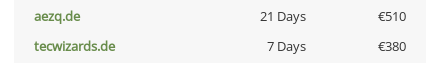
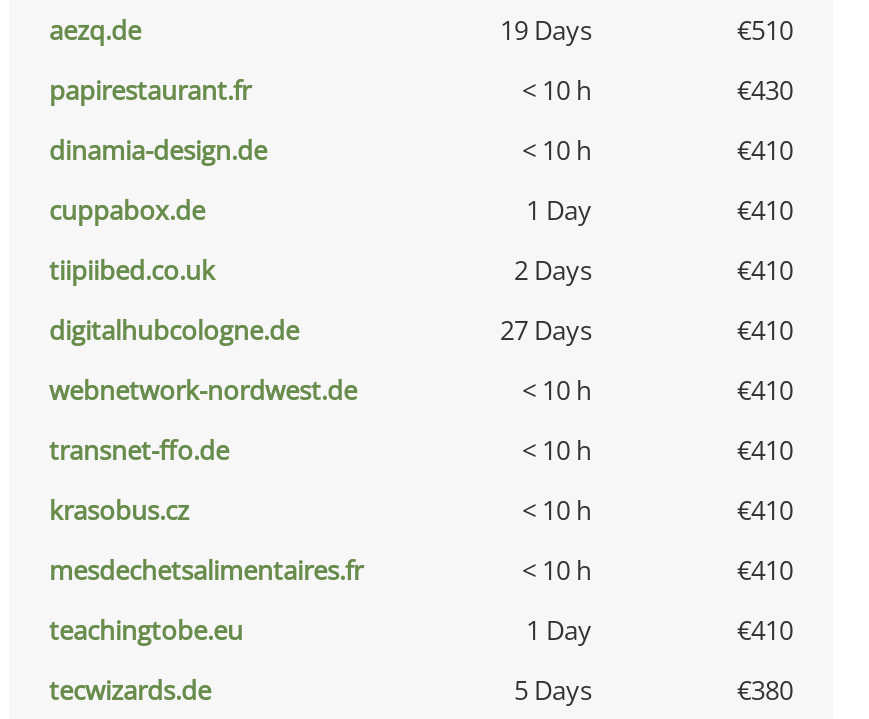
[259,7,305,25] 21 Days -> [500,12,592,48] 19 Days
none -> [49,72,793,648] papirestaurant.fr | < 10 h | €430 | dinamia-design.de | < 10 h | €410 | cuppabox.de | 1 Day | €410 | tiipiibed.co.uk | 2 Days | €410 | digitalhubcologne.de | 27 Days | €410 | webnetwork-nordwest.de | < 10 h | €410 | transnet-ffo.de | < 10 h | €410 | krasobus.cz | < 10 h | €410 | mesdechetsalimentaires.fr | < 10 h | €410 | teachingtobe.eu | 1 Day | €410
[266,37,305,55] 7 Days -> [514,672,592,708] 5 Days

